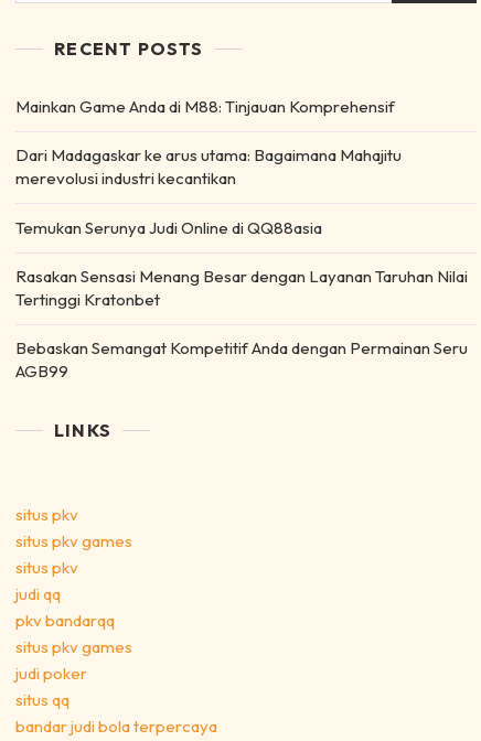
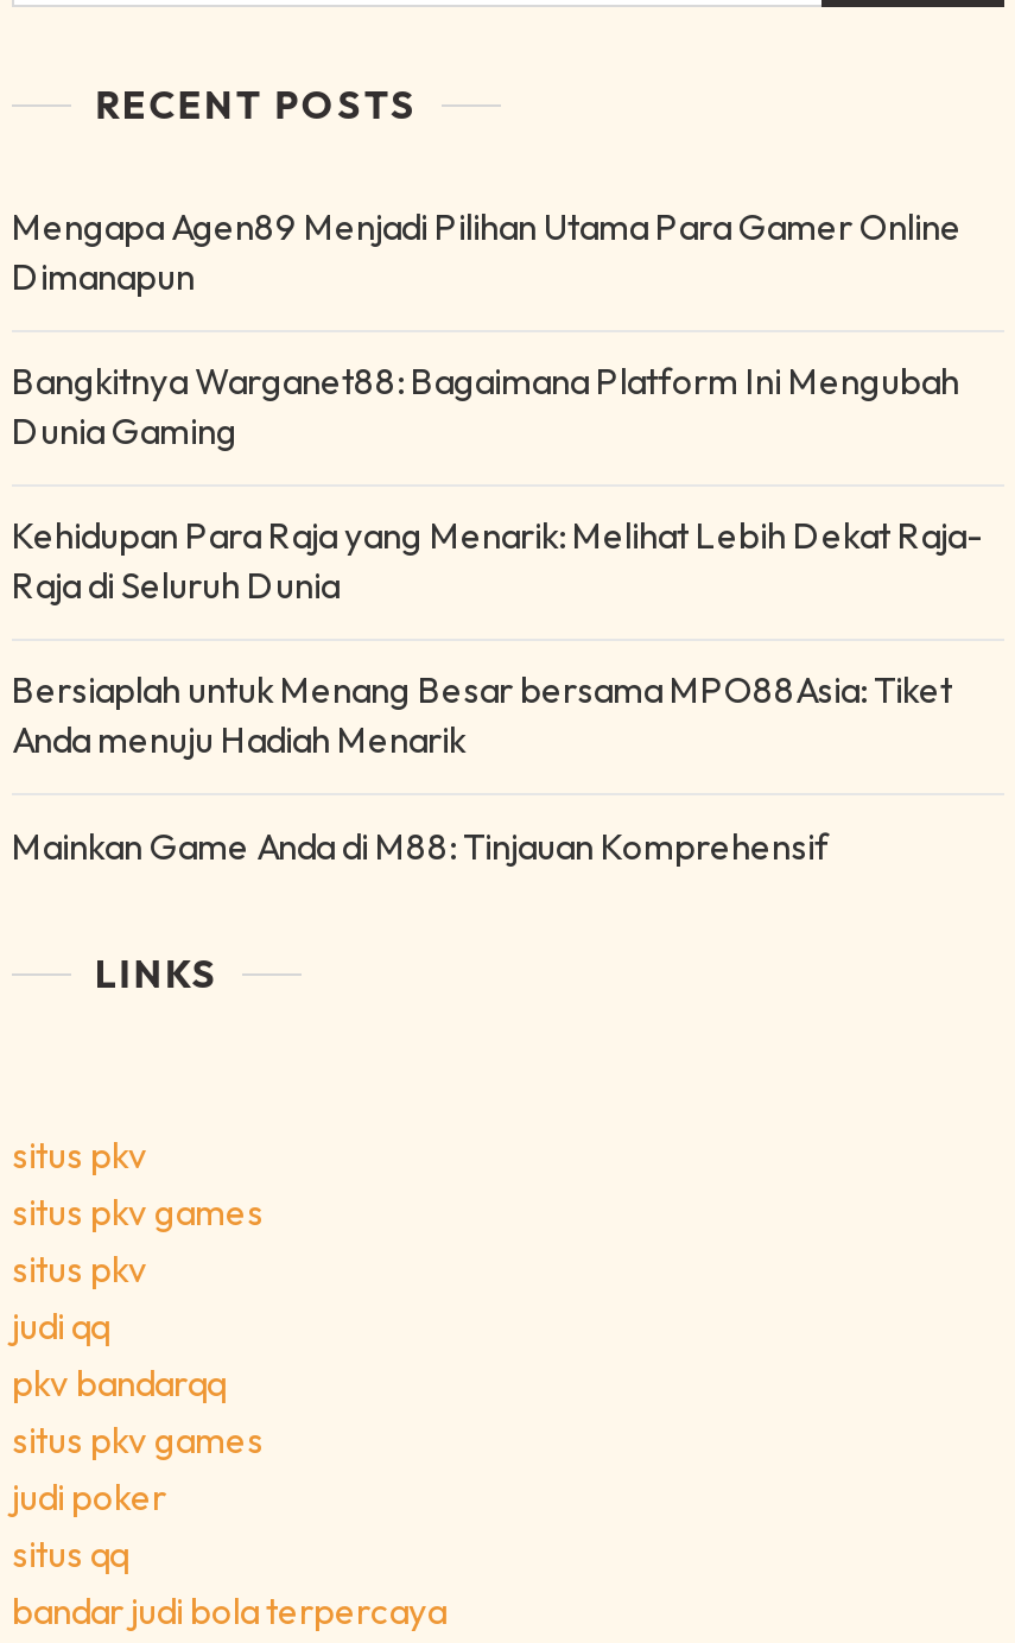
none -> [12,204,983,762] Mengapa Agen89 Menjadi Pilihan Utama Para Gamer Online | Dimanapun | Bangkitnya Warganet88: Bagaimana Platform Ini Mengubah | Dunia Gaming | Kehidupan Para Raja yang Menarik: Melihat Lebih Dekat Raja- | Raja di Seluruh Dunia | Bersiaplah untuk Menang Besar bersama MPO88Asia: Tiket | Anda menuju Hadiah Menarik
moved [15,96,395,117] -> [12,824,829,869]: Mainkan Game Anda di M88: Tinjauan Komprehensif
[15,144,468,382] Dari Madagaskar ke arus utama: Bagaimana Mahajitu | merevolusi industri kecantikan | Temukan Serunya Judi Online di QQ88asia | Rasakan Sensasi Menang Besar dengan Layanan Taruhan Nilai | Tertinggi Kratonbet | Bebaskan Semangat Kompetitif Anda dengan Permainan Seru | AGB99 -> none

